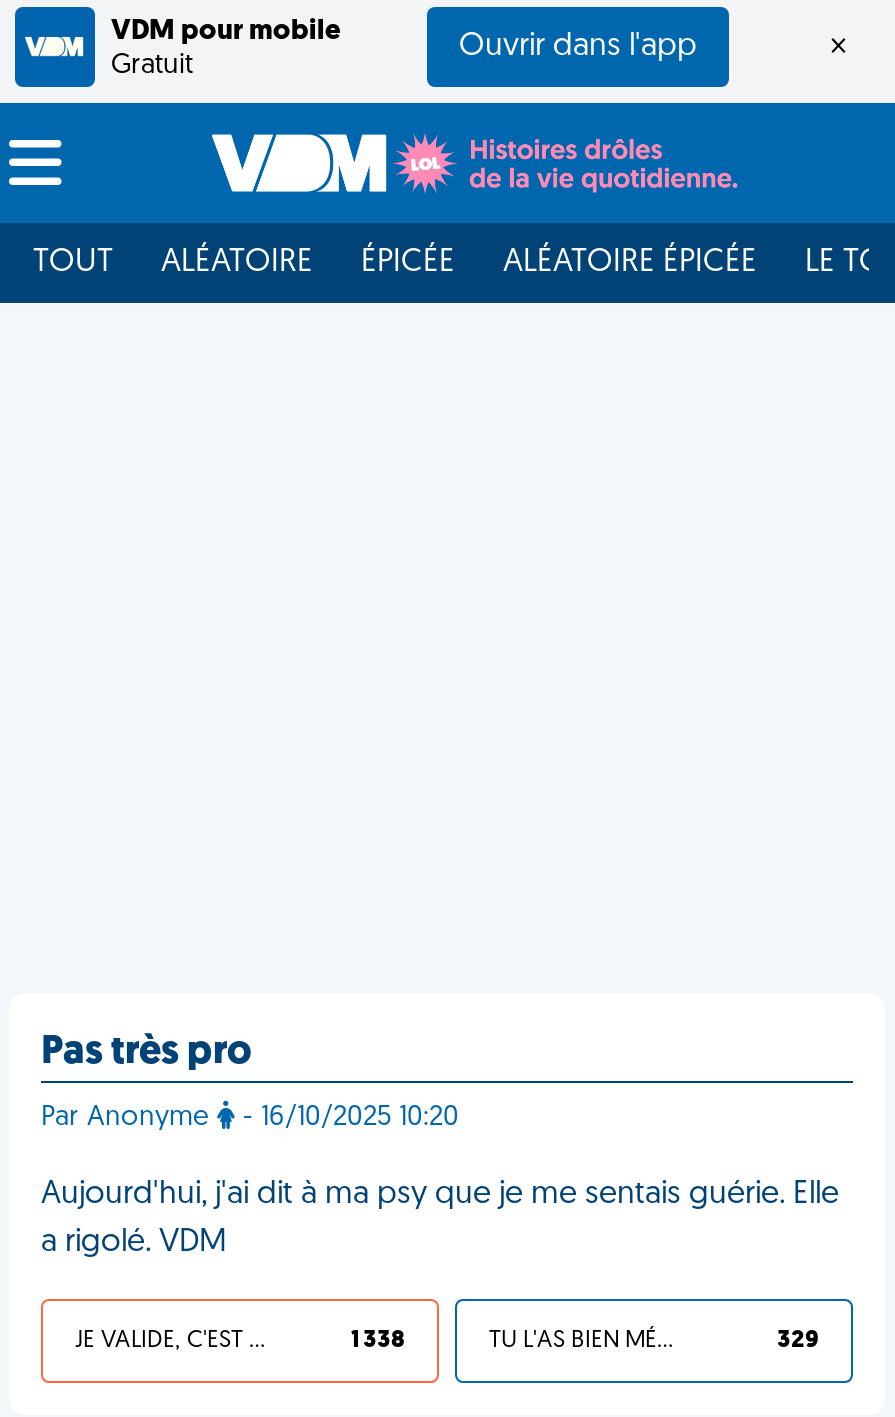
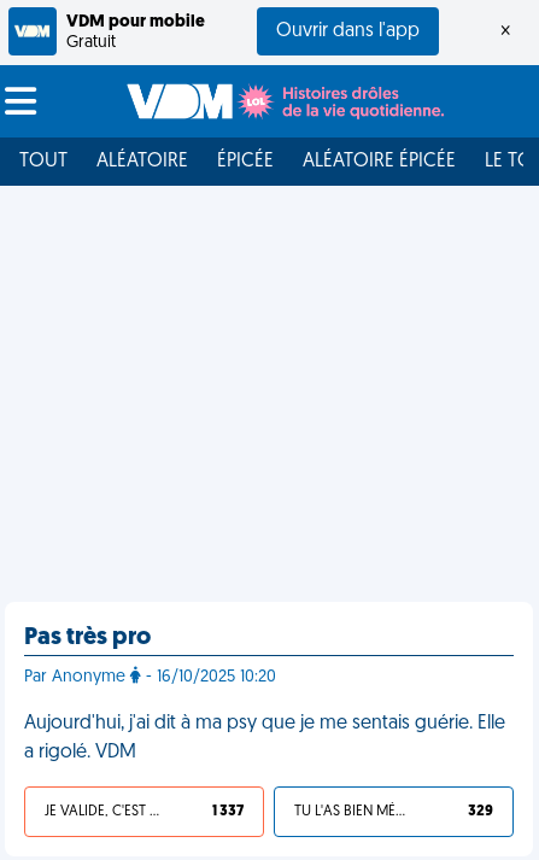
[351,1329,405,1353] 1 338 -> [212,805,244,819] 1 337

